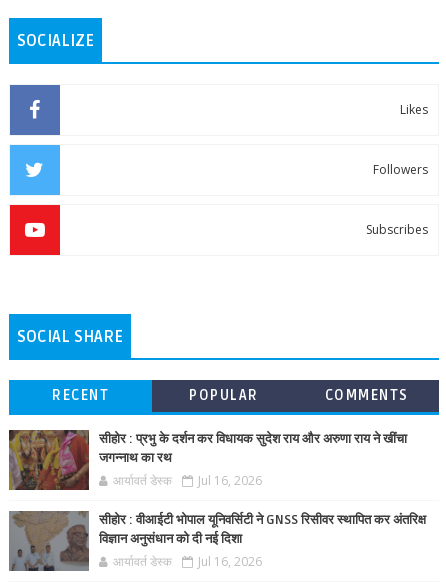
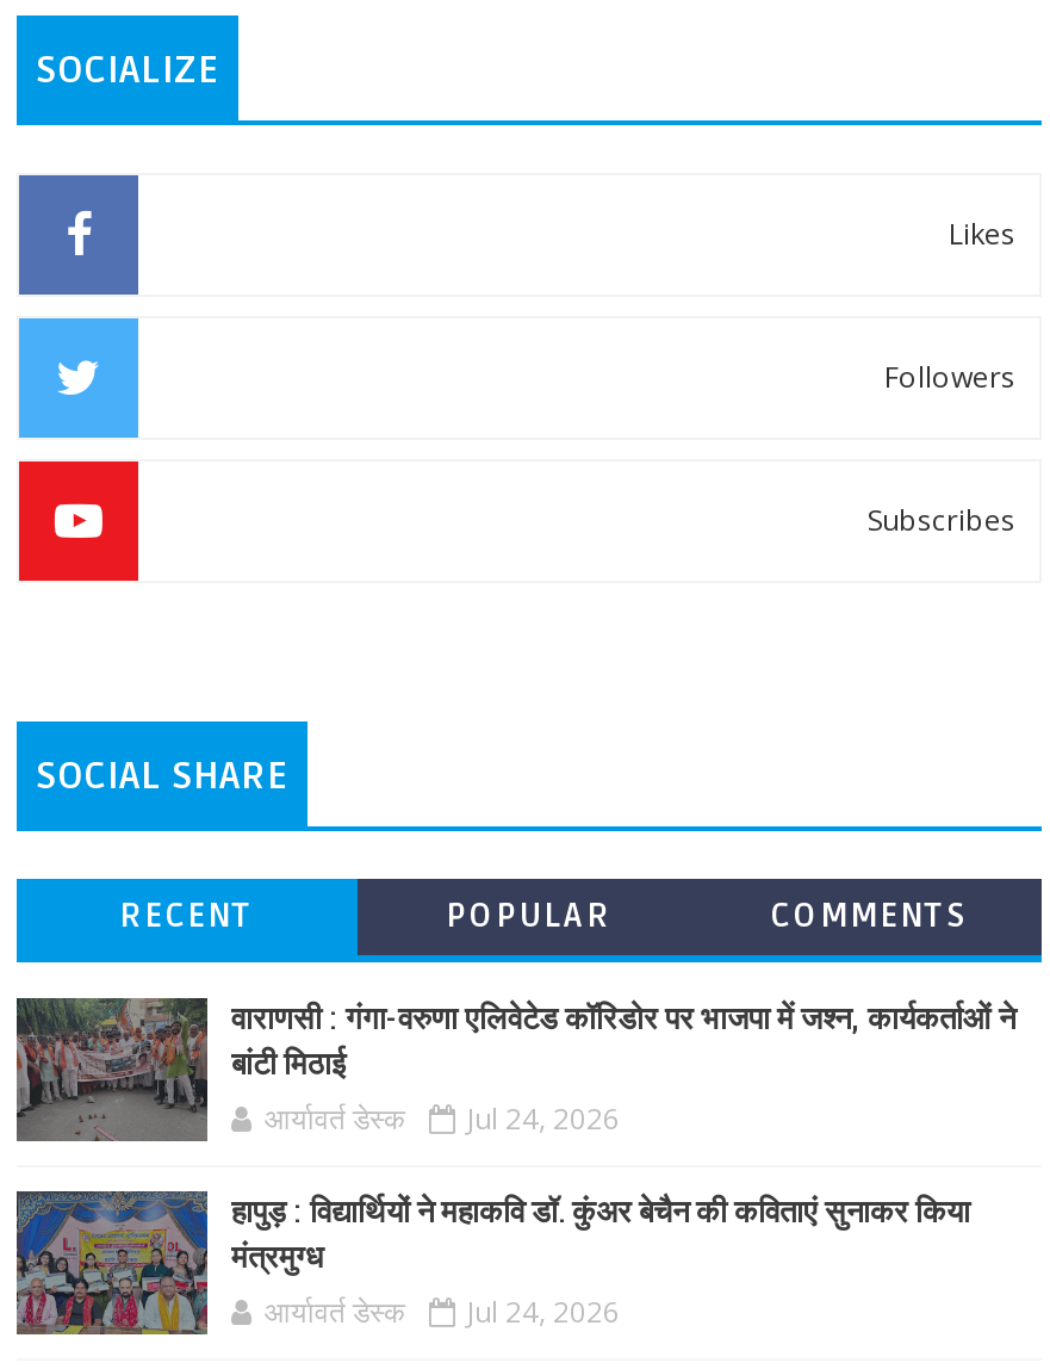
[9,430,407,490] [image] | सीहोर : प्रभु के दर्शन कर विधायक सुदेश राय और अरुणा राय ने खींचा | जगन्नाथ का रथ -> [17,998,1015,1141] [image] | वाराणसी : गंगा-वरुणा एलिवेटेड कॉरिडोर पर भाजपा में जश्न, कार्यकर्ताओं ने | बांटी मिठाई
[113,472,262,489] आर्यावर्त डेस्क Jul 16, 2026 -> [265,1098,620,1139] आर्यावर्त डेस्क Jul 24, 2026
[9,511,426,571] [image] | सीहोर : वीआईटी भोपाल यूनिवर्सिटी ने GNSS रिसीवर स्थापित कर अंतरिक्ष | विज्ञान अनुसंधान को दी नई दिशा -> [19,1191,970,1334] [image] | हापुड़ : विद्यार्थियों ने महाकवि डाॅ. कुंअर बेचैन की कविताएं सुनाकर किया | मंत्रमुग्ध
[113,553,262,570] आर्यावर्त डेस्क Jul 16, 2026 -> [265,1291,620,1332] आर्यावर्त डेस्क Jul 24, 2026

